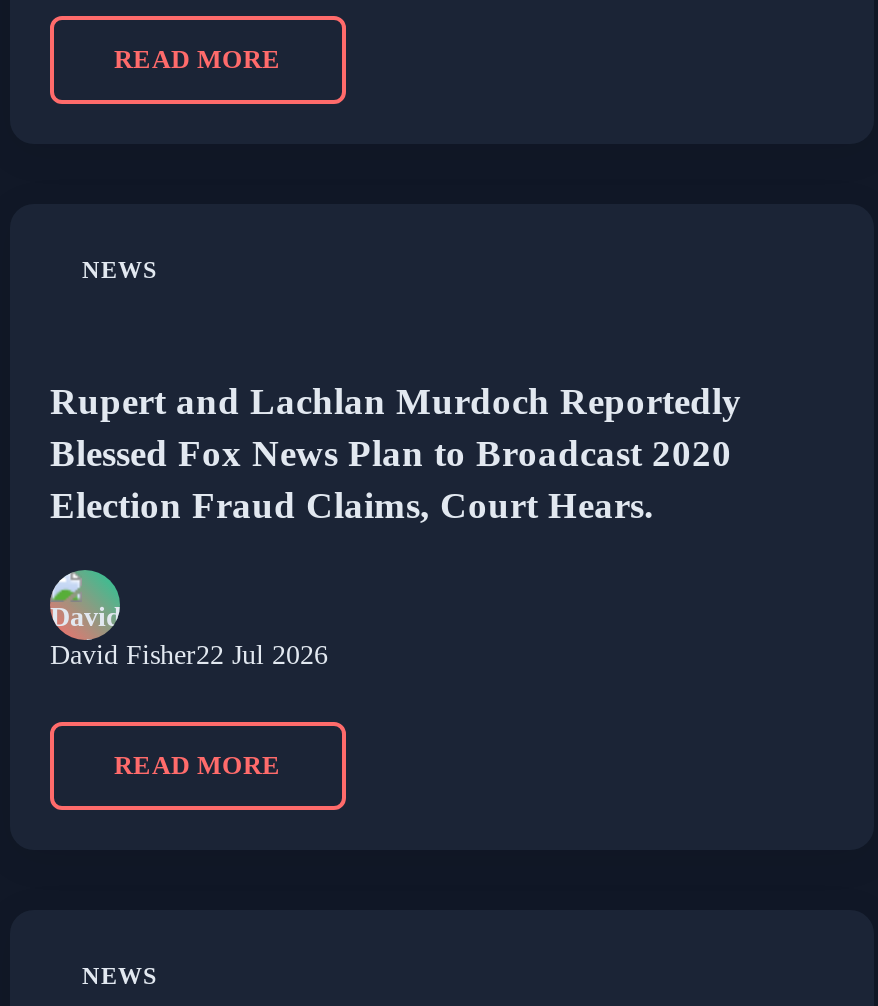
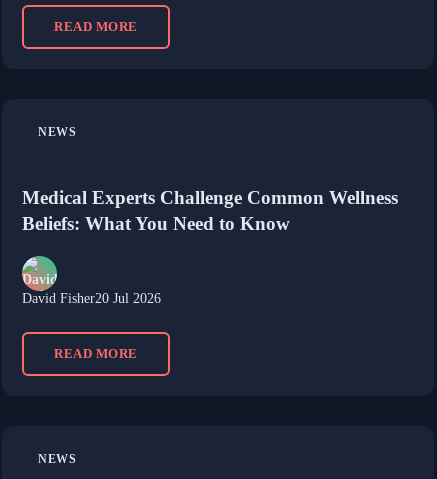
[50,380,742,526] Rupert and Lachlan Murdoch Reportedly | Blessed Fox News Plan to Broadcast 2020 | Election Fraud Claims, Court Hears. -> [22,187,398,234] Medical Experts Challenge Common Wellness | Beliefs: What You Need to Know
[50,640,328,670] David Fisher22 Jul 2026 -> [22,291,161,306] David Fisher20 Jul 2026

